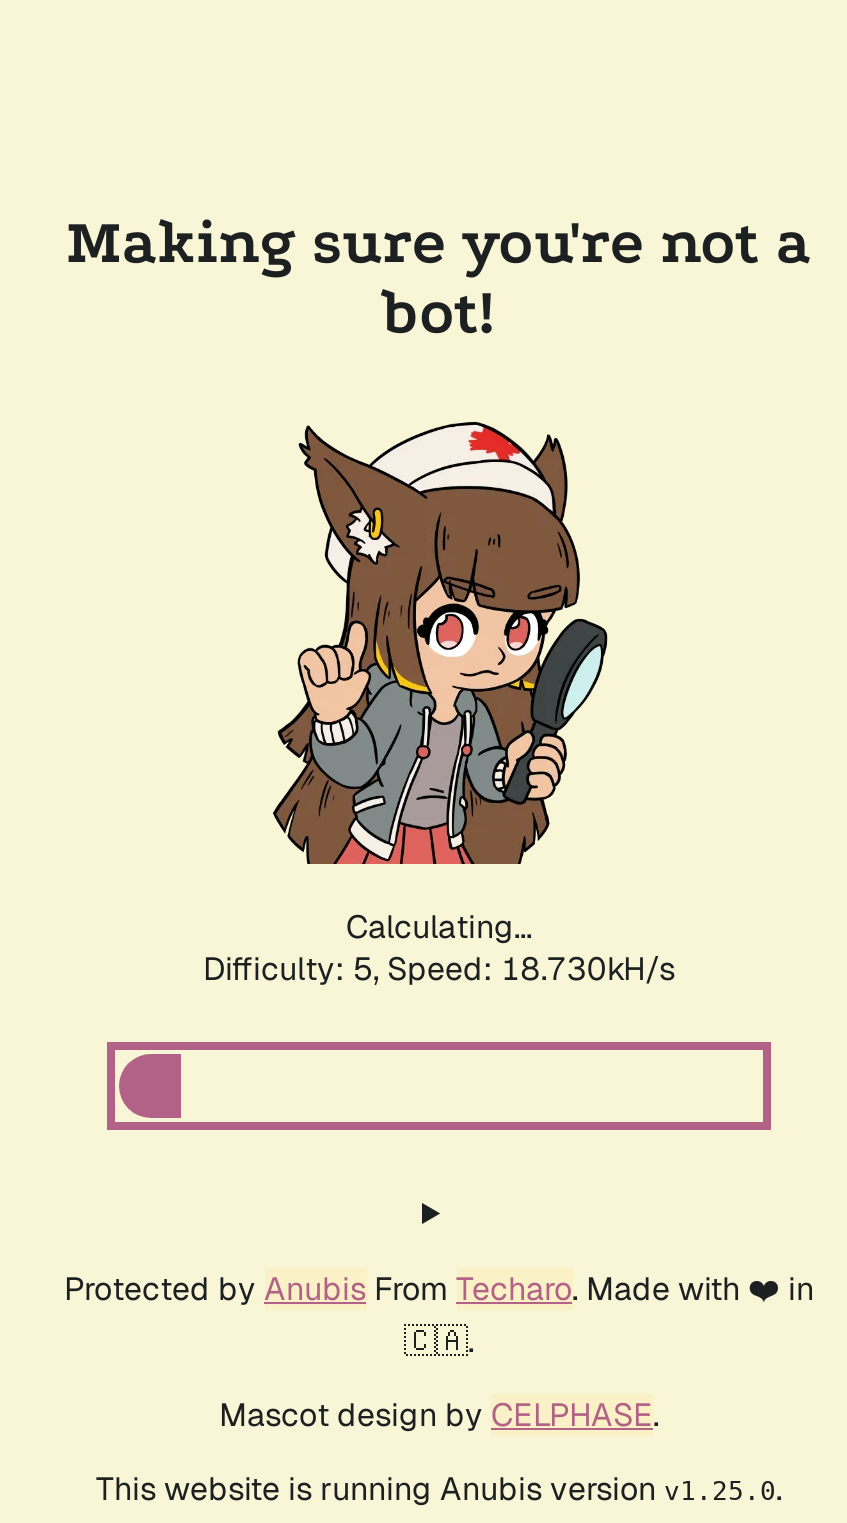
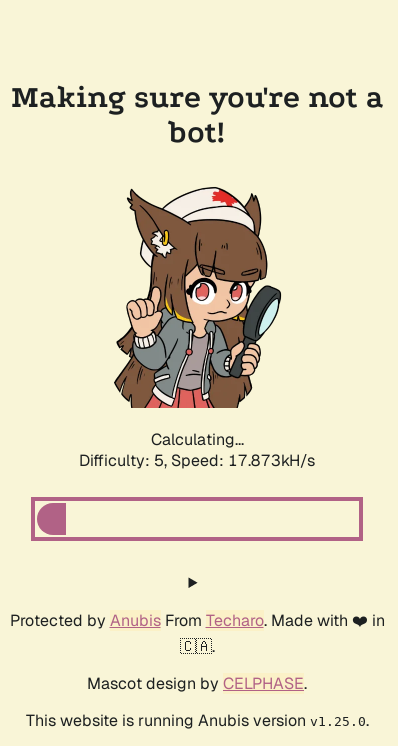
[203,948,675,990] Difficulty: 5, Speed: 18.730kH/s -> [79,450,315,471] Difficulty: 5, Speed: 17.873kH/s

